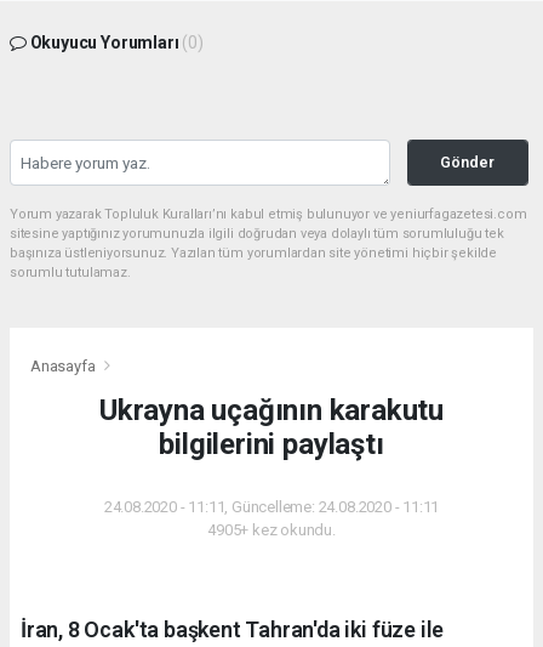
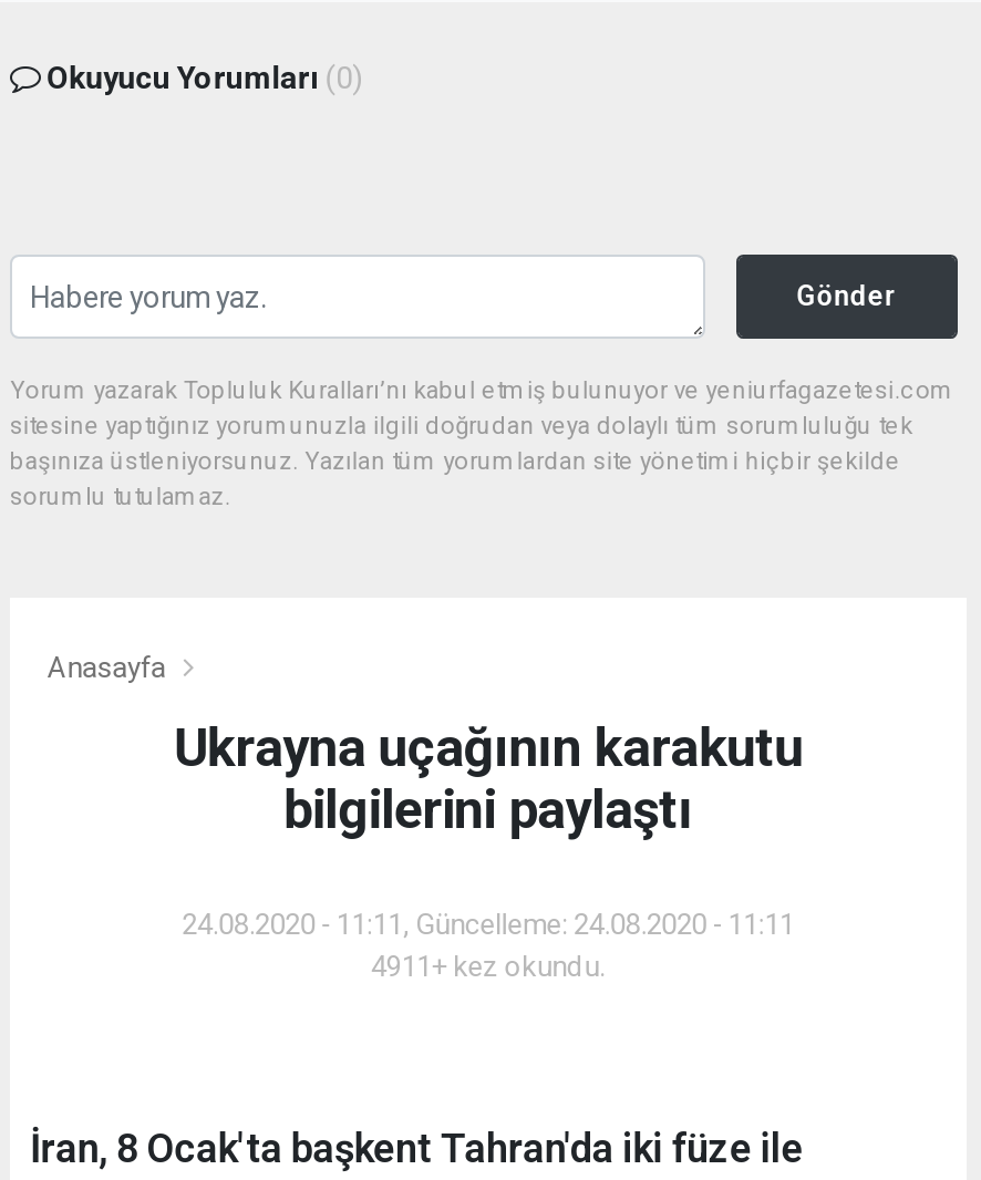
[207,520,336,539] 4905+ kez okundu. -> [371,949,605,982] 4911+ kez okundu.

